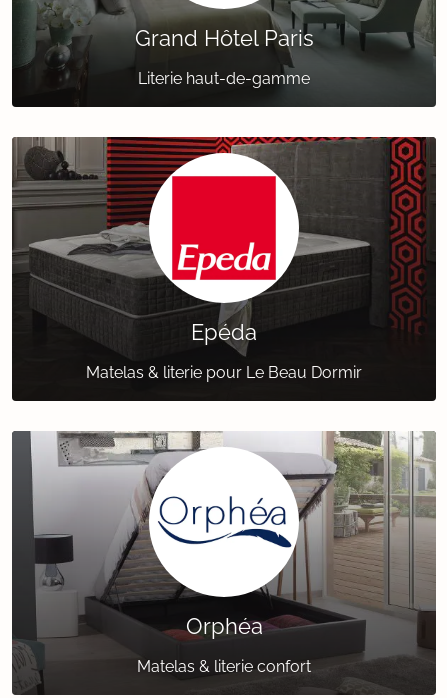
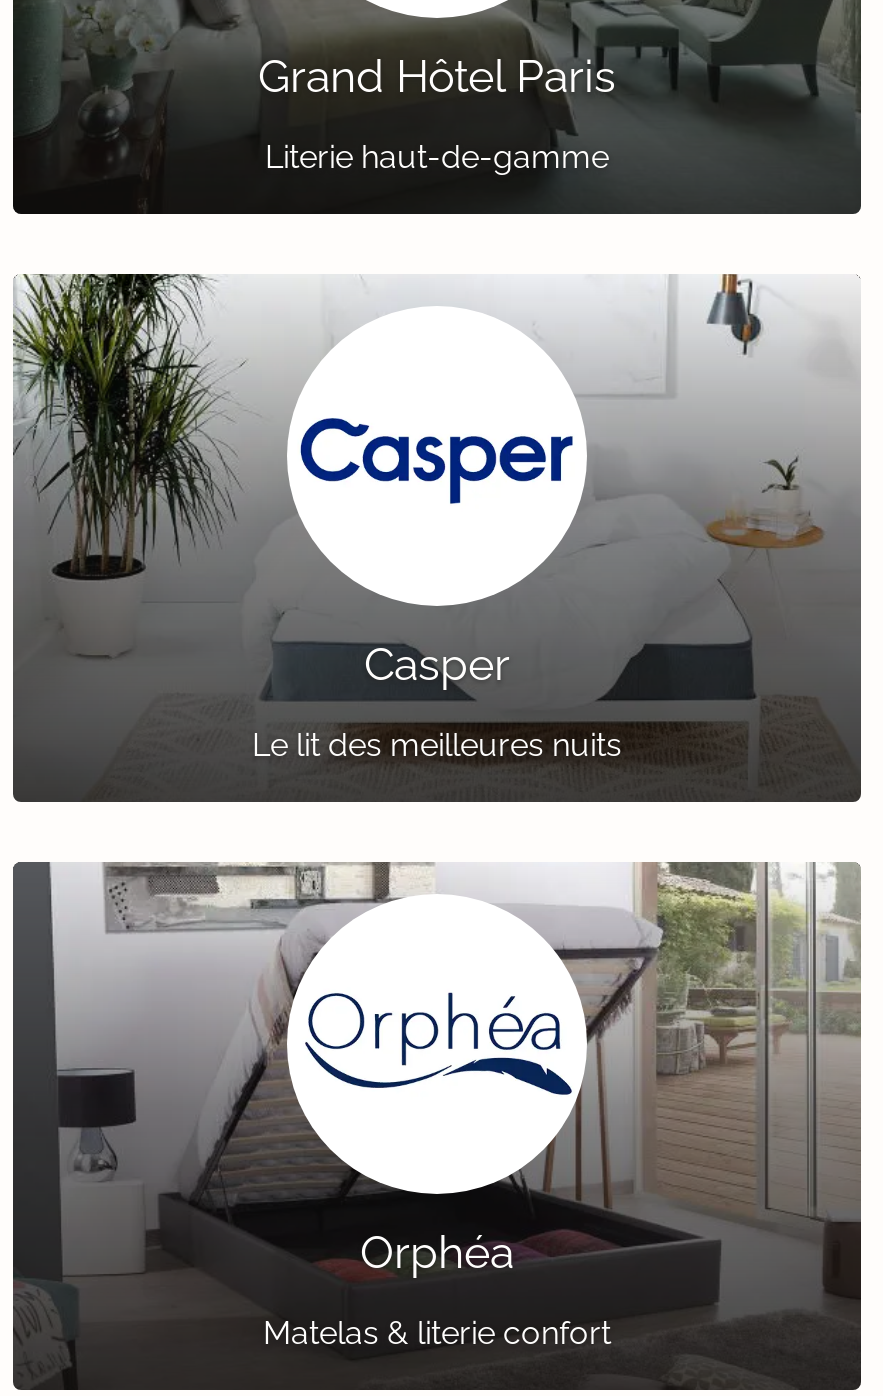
[12,136,437,399] [image] | Epéda -> [13,274,861,802] [image] | Casper
[86,363,362,382] Matelas & literie pour Le Beau Dormir -> [252,726,622,764] Le lit des meilleures nuits

